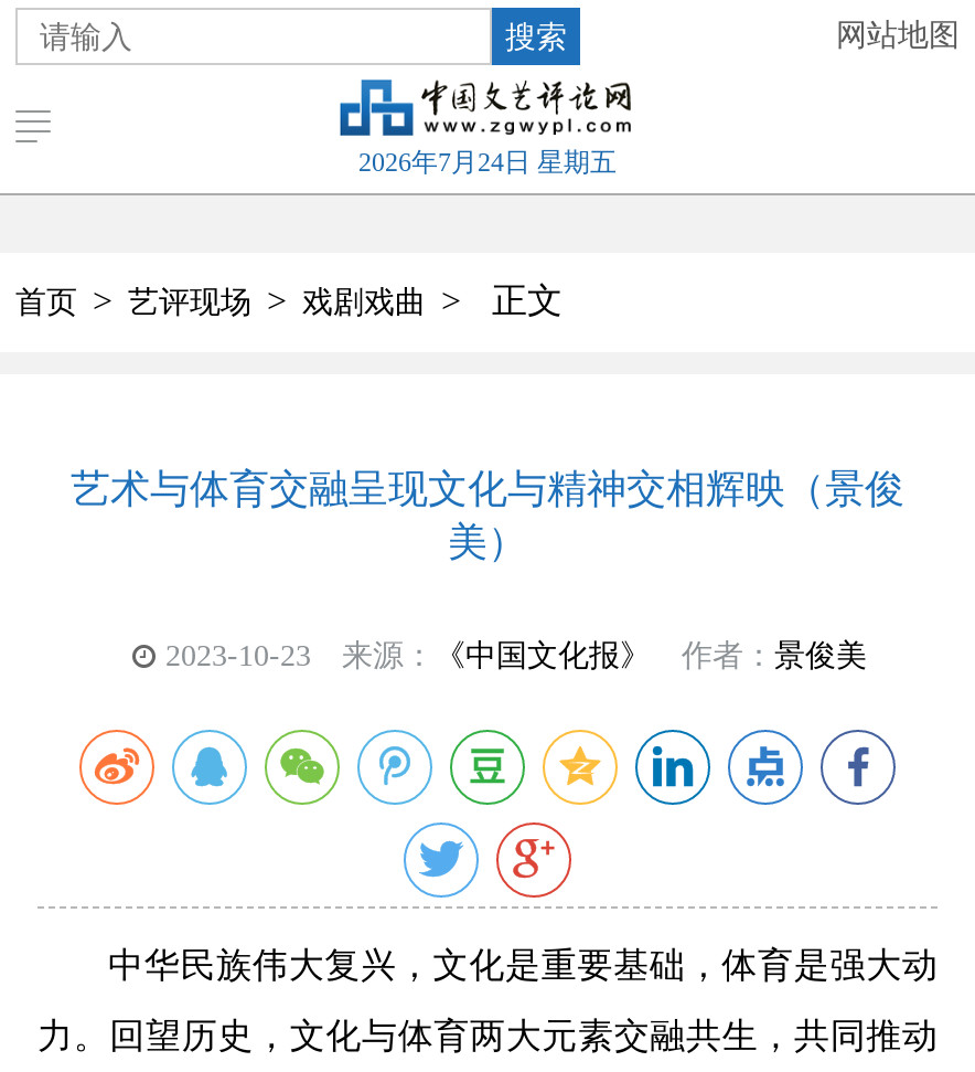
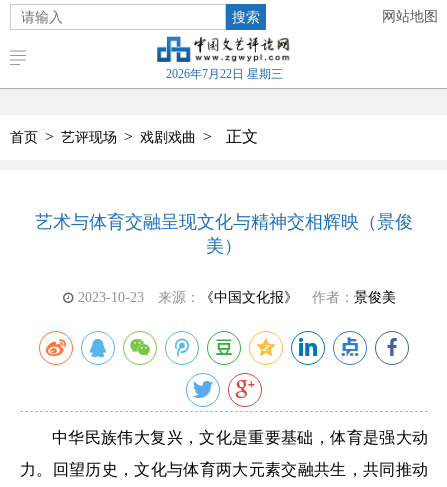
[358,147,617,178] 2026年7月24日 星期五 -> [165,67,282,81] 2026年7月22日 星期三

